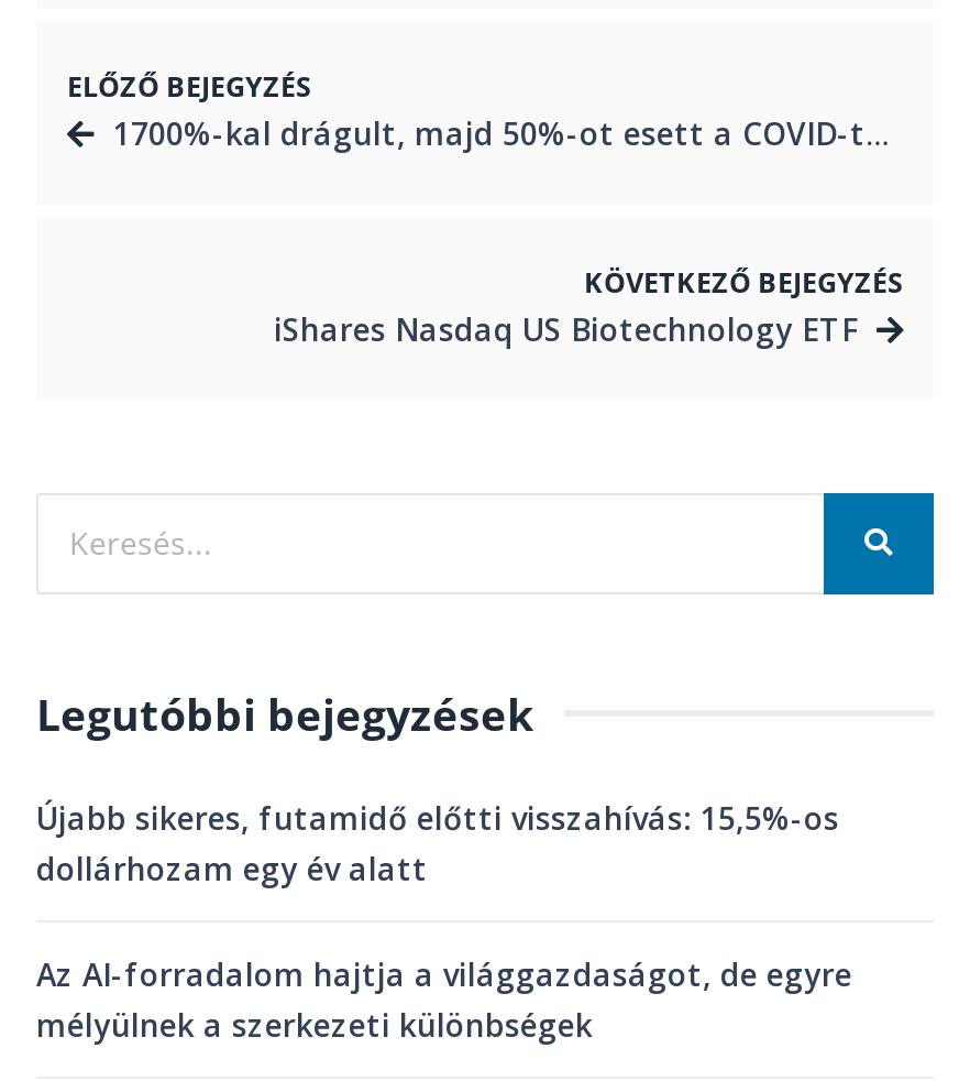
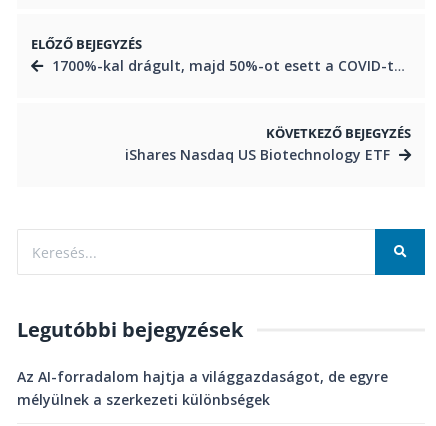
[36,796,839,889] Újabb sikeres, futamidő előtti visszahívás: 15,5%-os | dollárhozam egy év alatt -> none

